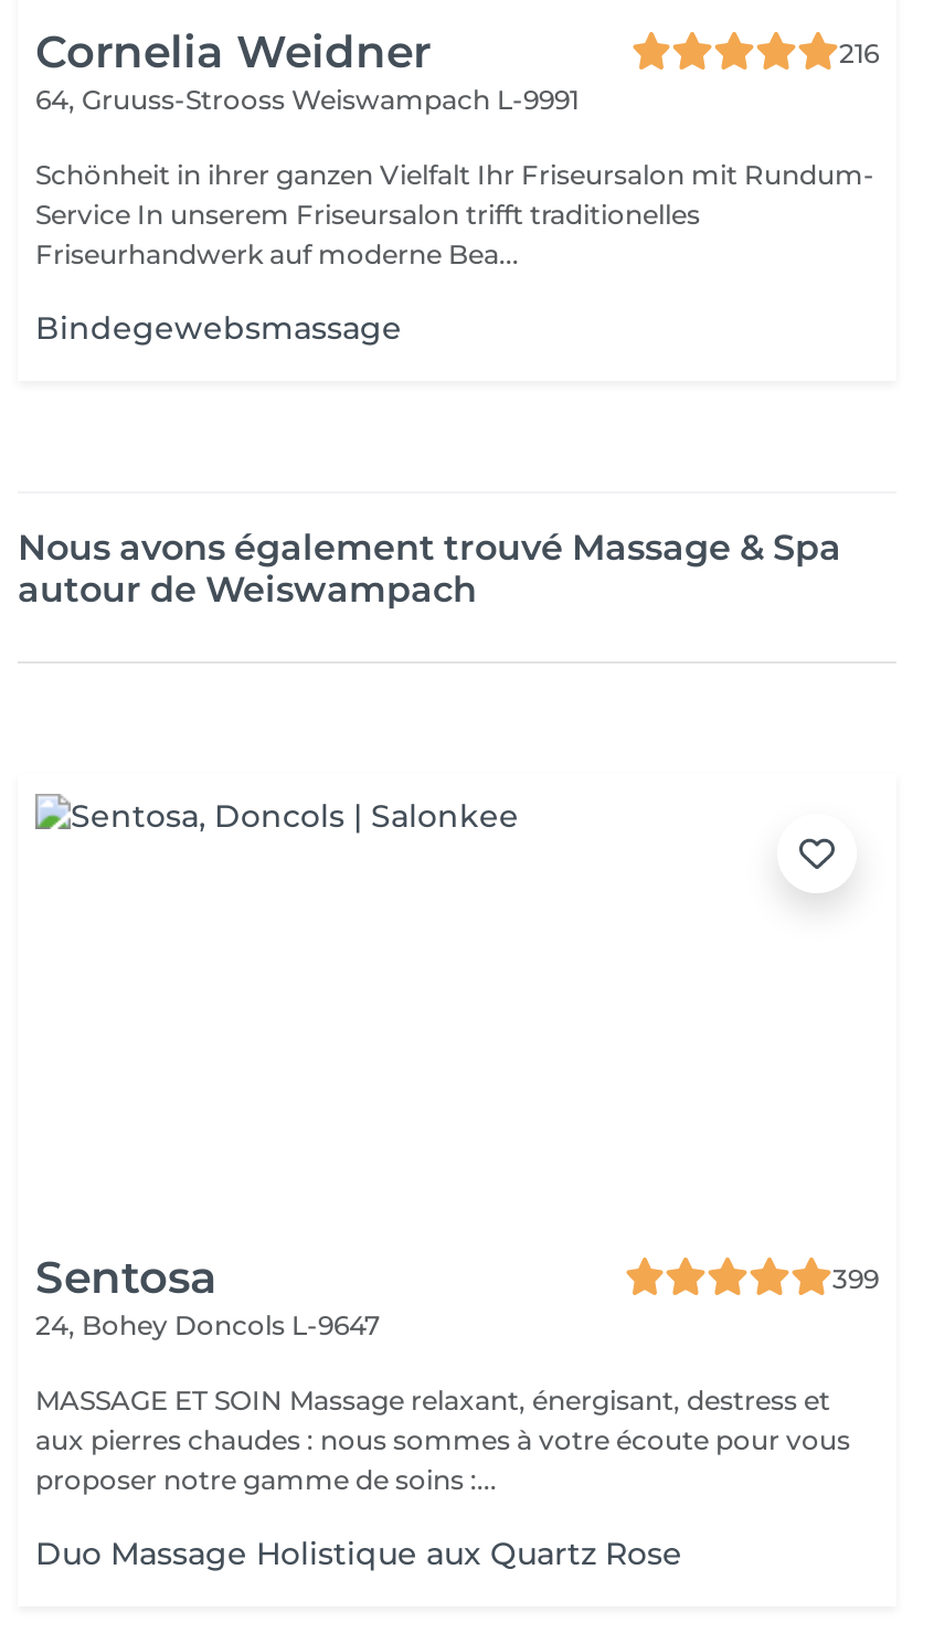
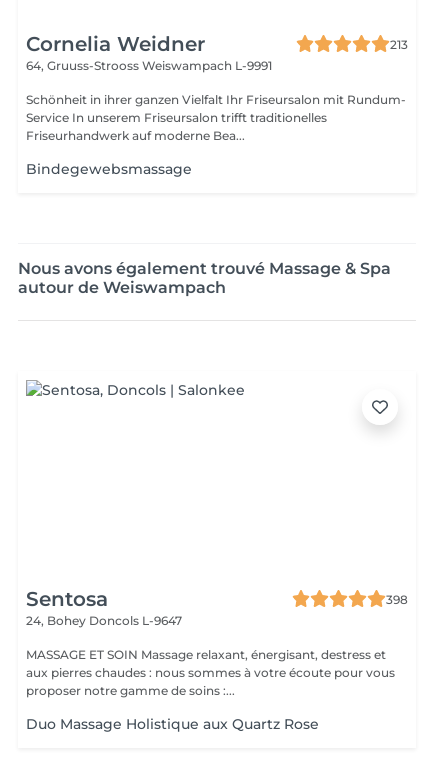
[839,36,879,70] 216 -> [390,37,408,52] 213
[832,1262,879,1295] 399 -> [386,592,408,607] 398

